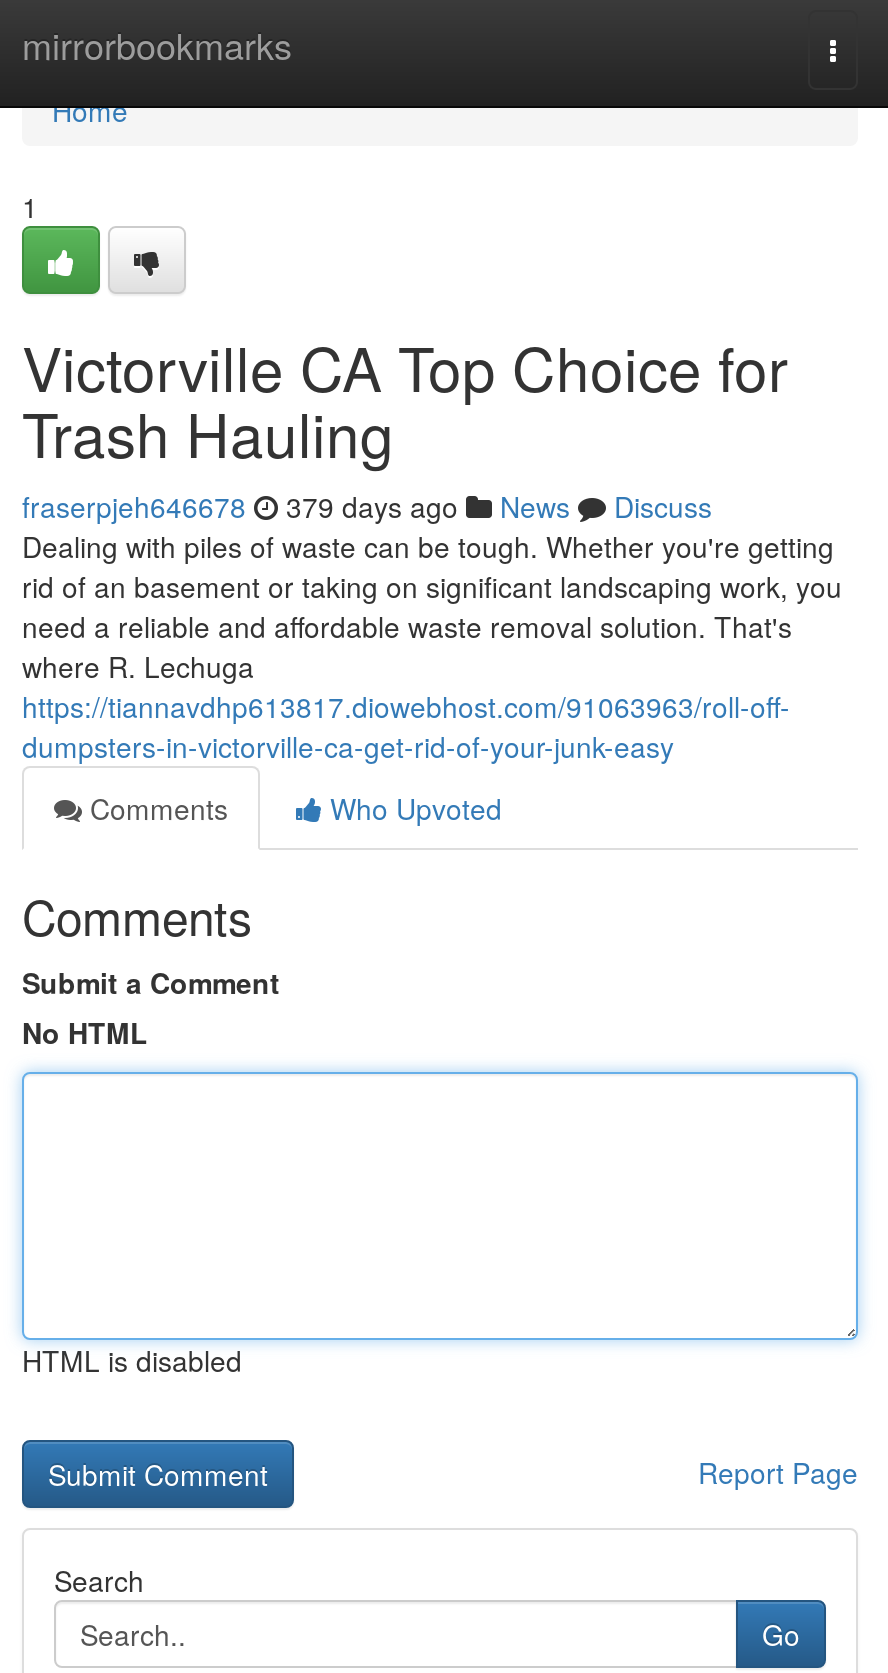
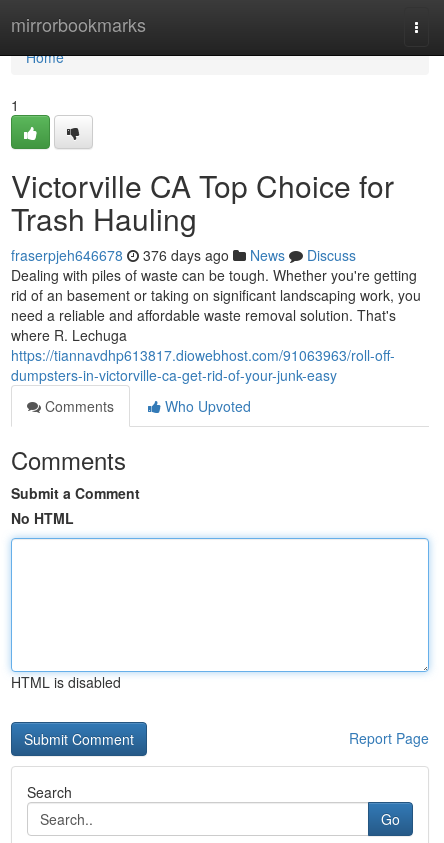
[22,486,712,526] fraserpjeh646678 379 days ago News Discuss -> [11,245,356,265] fraserpjeh646678 376 days ago News Discuss

